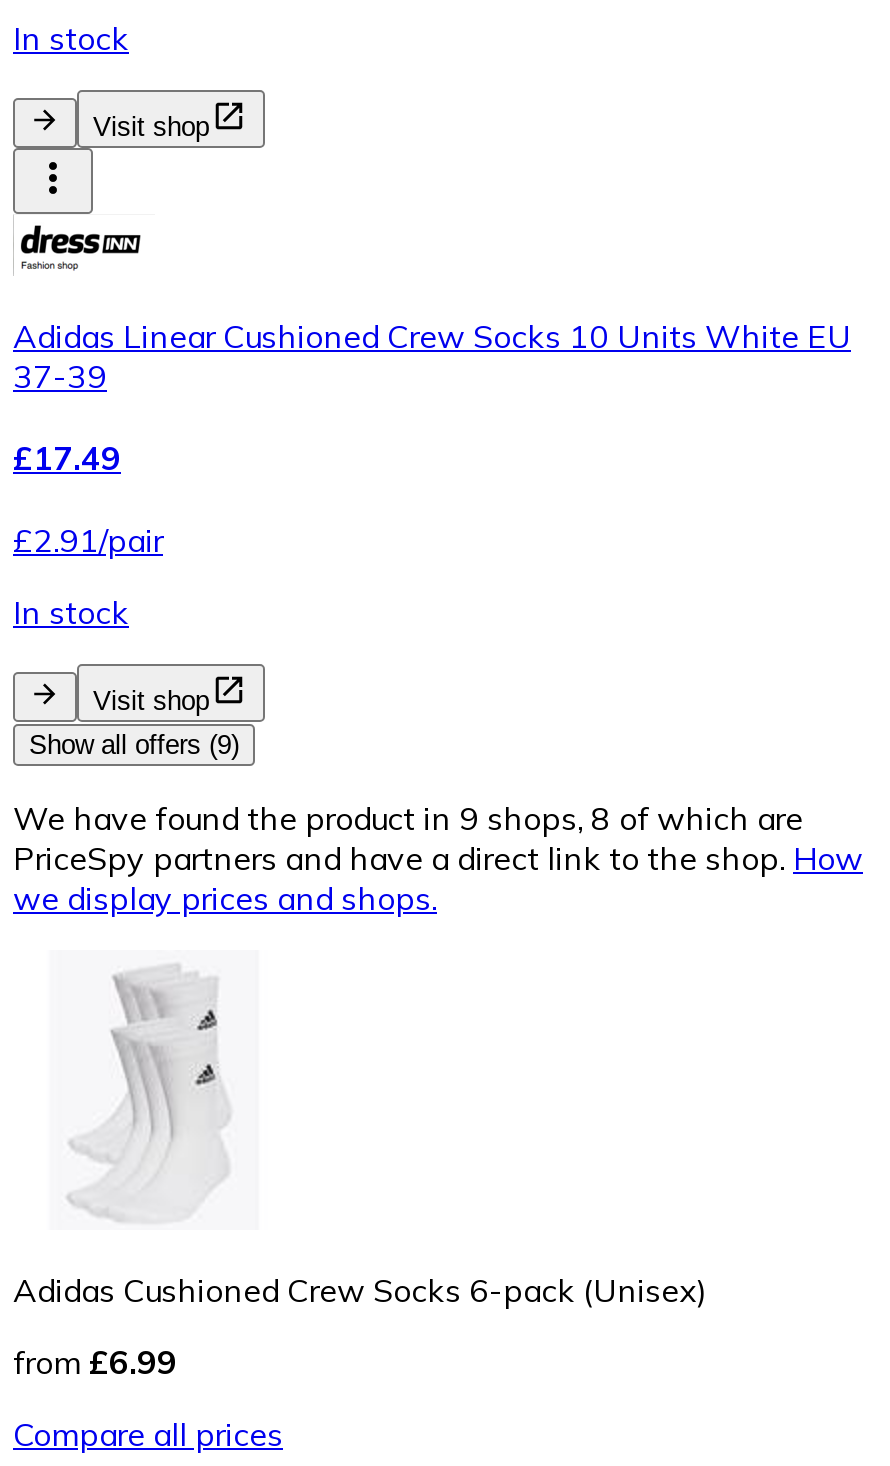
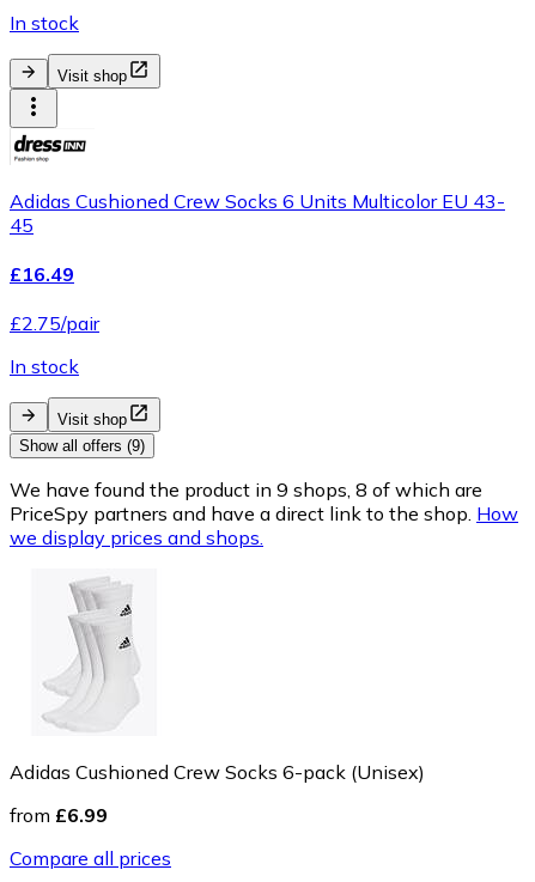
[13,315,851,395] Adidas Linear Cushioned Crew Socks 10 Units White EU | 37-39 -> [10,188,505,236] Adidas Cushioned Crew Socks 6 Units Multicolor EU 43- | 45
[13,438,121,478] £17.49 -> [10,262,74,286] £16.49
[13,520,163,560] £2.91/pair -> [10,311,99,335] £2.75/pair

